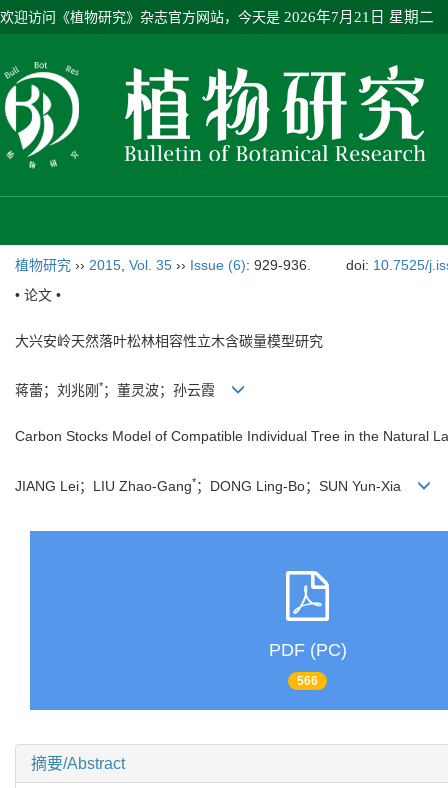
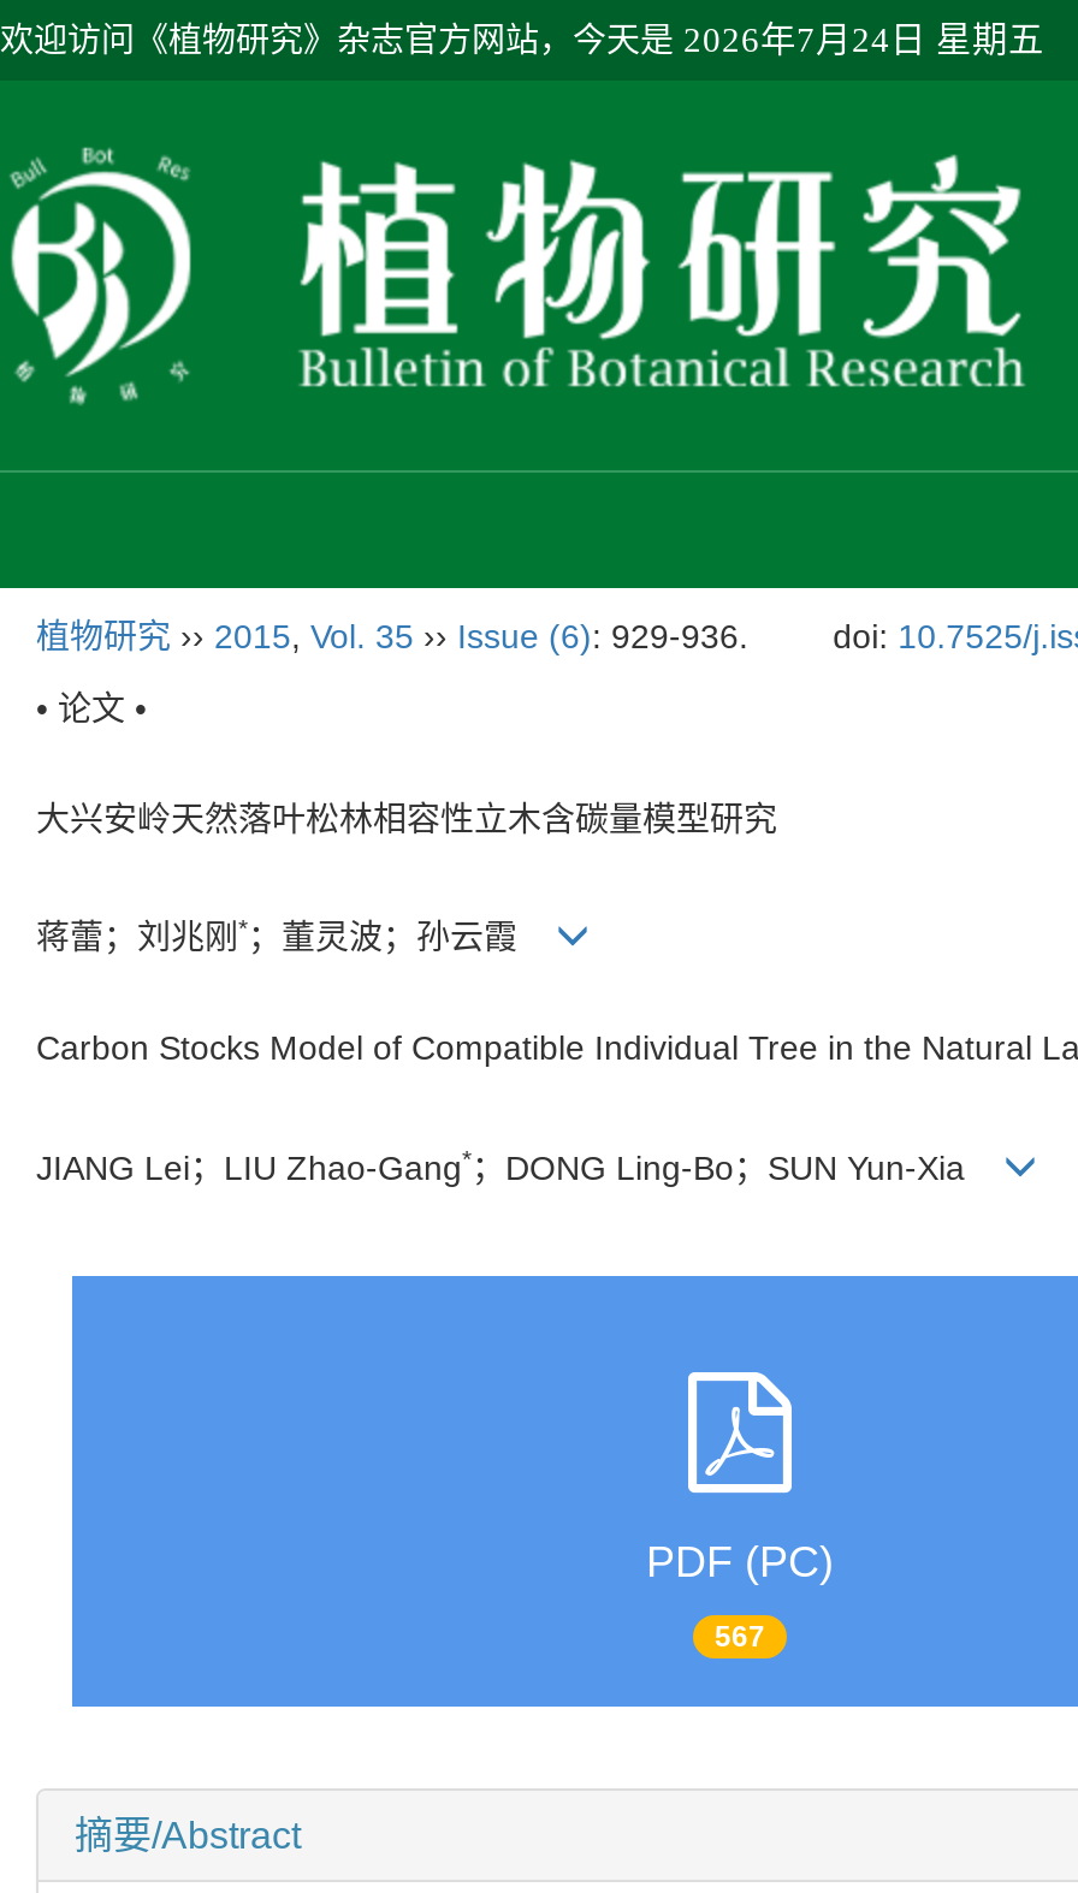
[0,9,434,25] 欢迎访问《植物研究》杂志官方网站，今天是2026年7月21日 星期二 -> [0,20,1044,59] 欢迎访问《植物研究》杂志官方网站，今天是2026年7月24日 星期五
[297,674,318,688] 566 -> [715,1620,765,1654] 567

